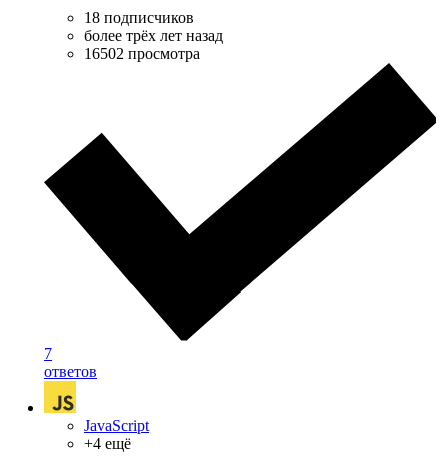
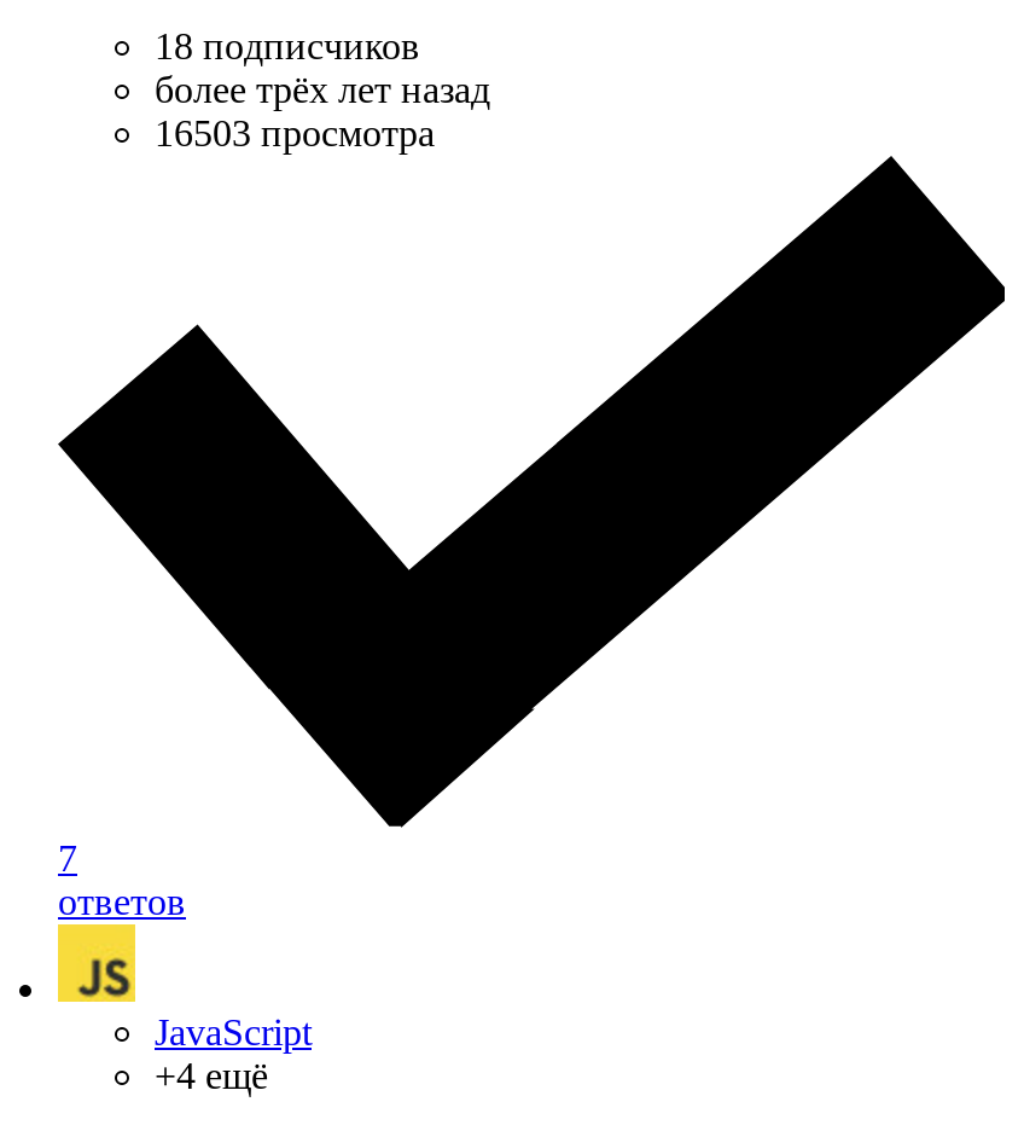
[84,45,200,62] 16502 просмотра -> [155,112,435,153] 16503 просмотра

